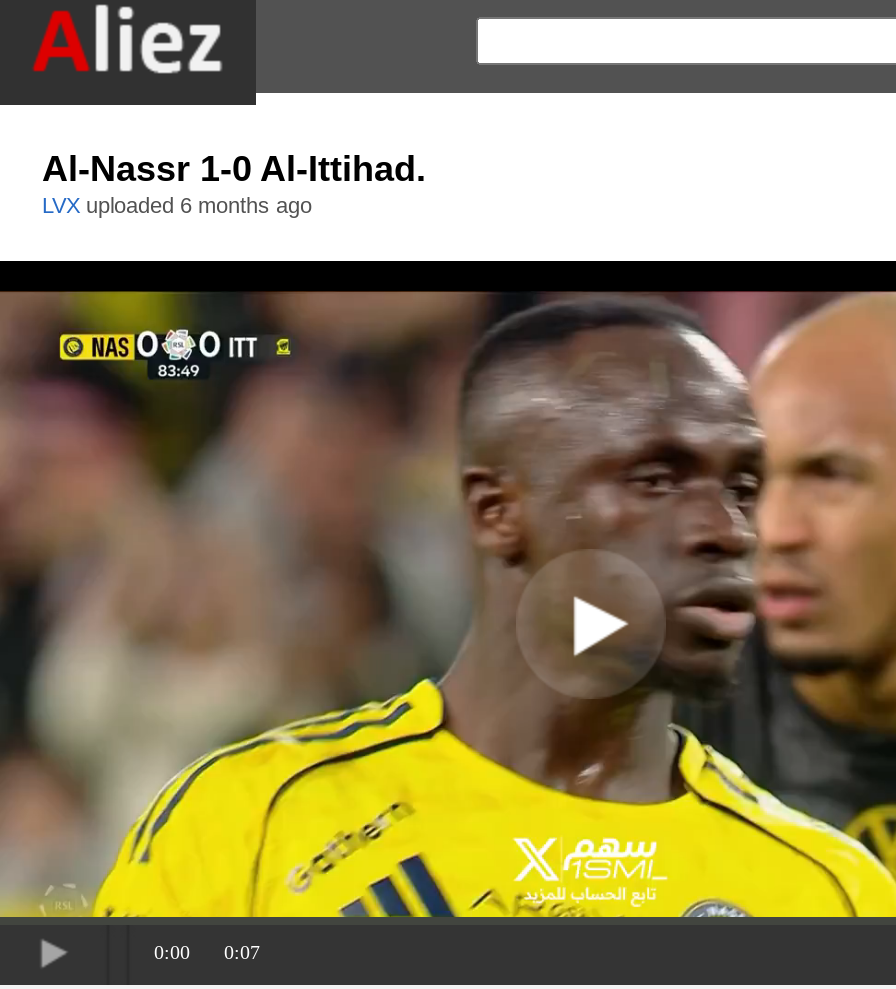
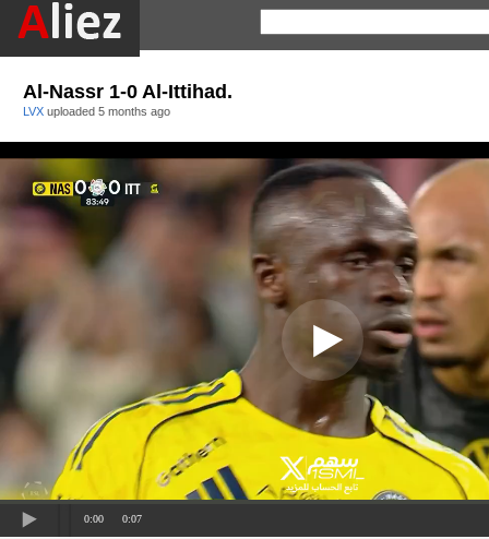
[42,193,312,217] LVX uploaded 6 months ago -> [23,105,170,118] LVX uploaded 5 months ago

